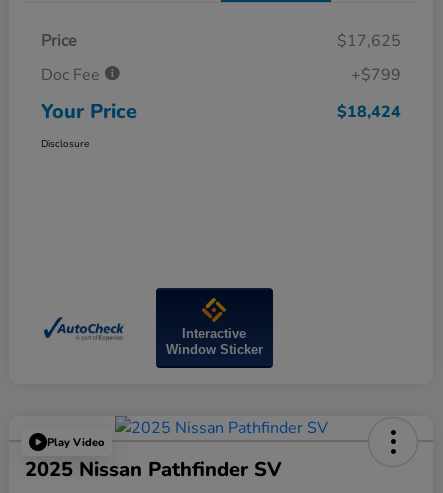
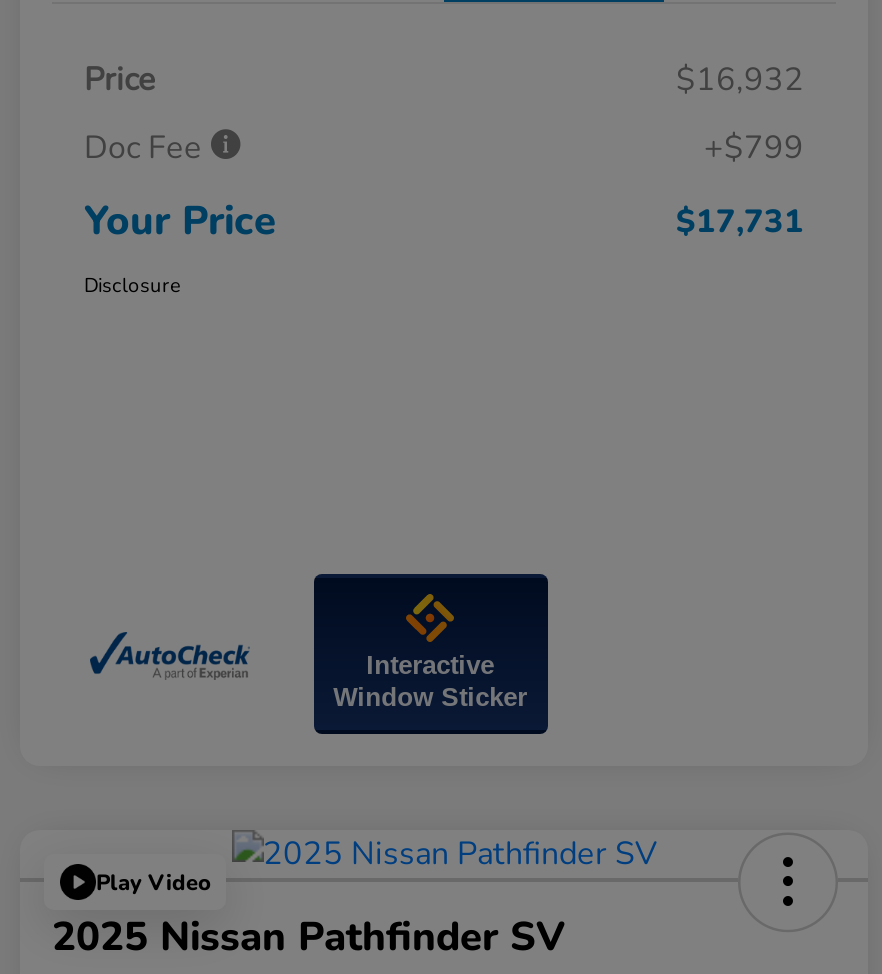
[337,30,401,52] $17,625 -> [676,58,804,102] $16,932
[337,101,401,123] $18,424 -> [676,200,804,244] $17,731

